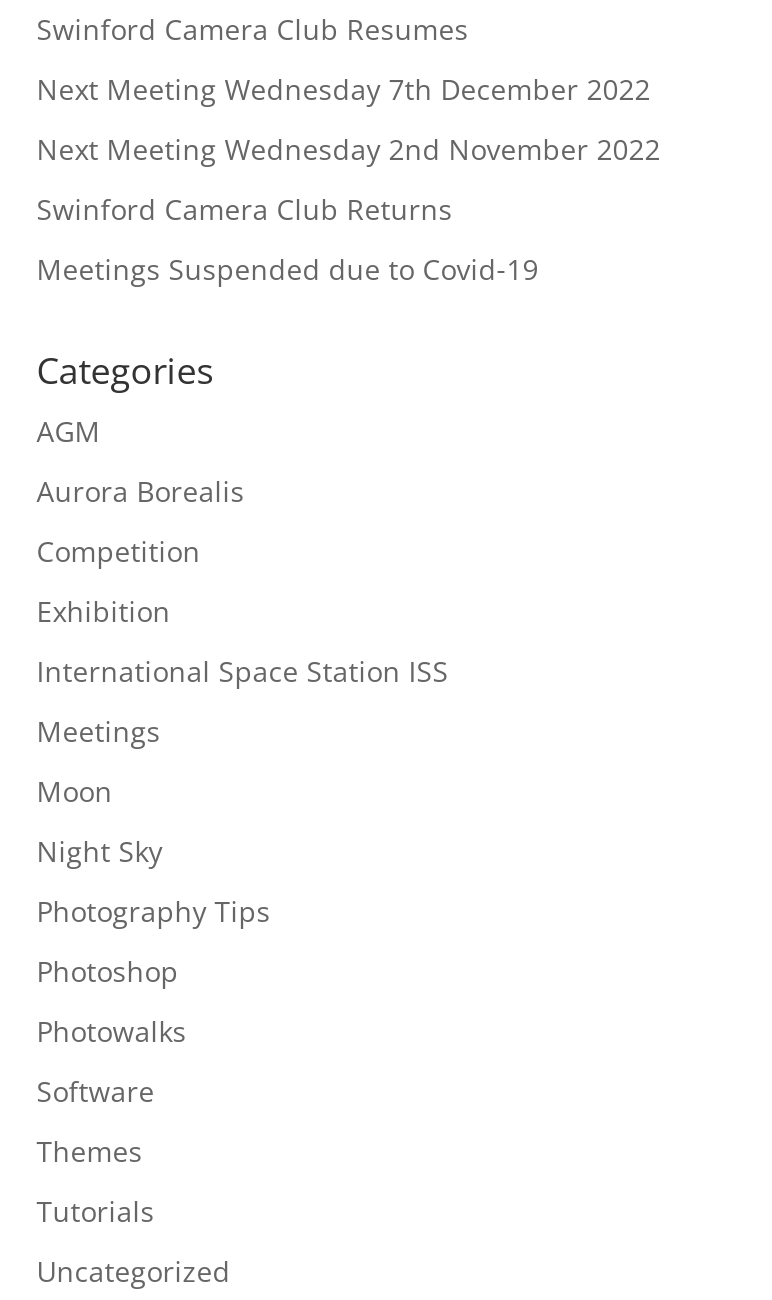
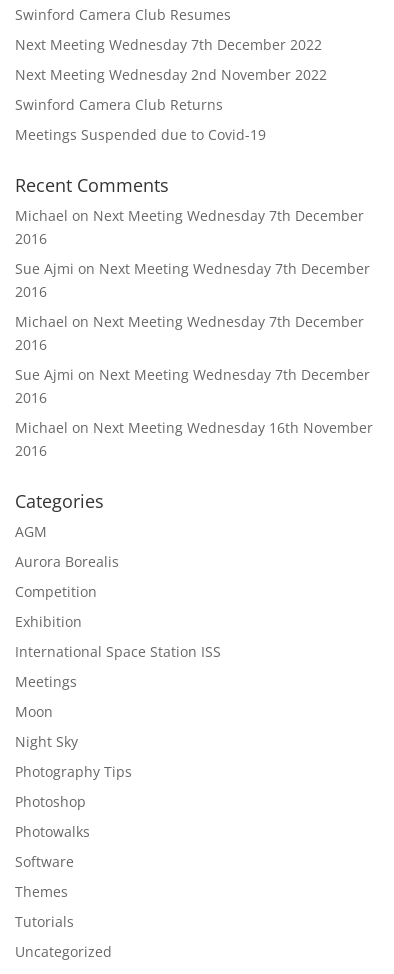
none -> [15,173,373,460] Recent Comments | Michael on Next Meeting Wednesday 7th December | 2016 | Sue Ajmi on Next Meeting Wednesday 7th December | 2016 | Michael on Next Meeting Wednesday 7th December | 2016 | Sue Ajmi on Next Meeting Wednesday 7th December | 2016 | Michael on Next Meeting Wednesday 16th November | 2016

